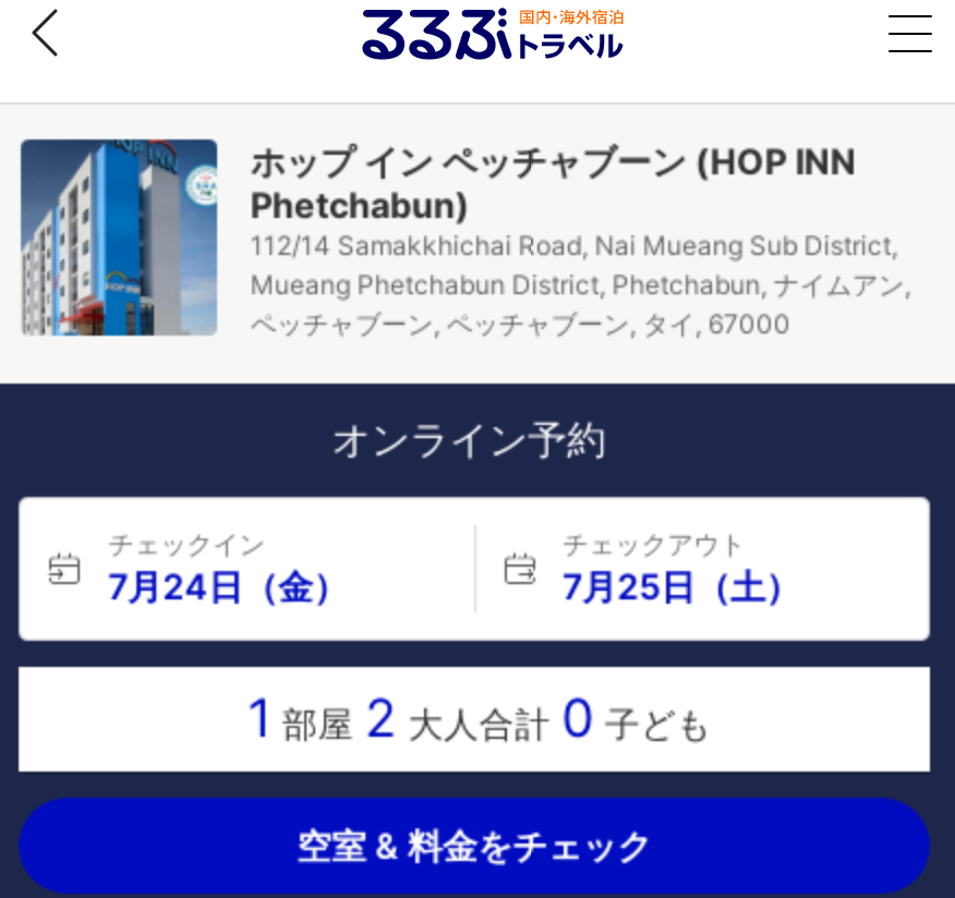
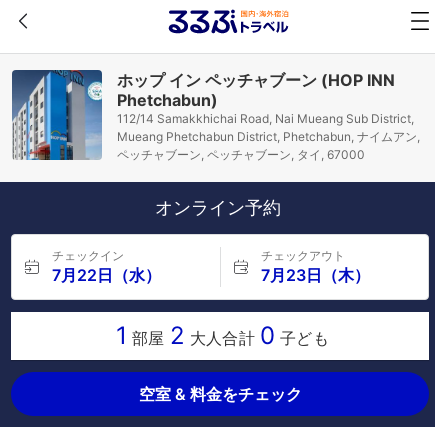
[108,565,348,608] 7月24日（金） -> [52,265,161,285] 7月22日（水）
[563,565,800,608] 7月25日（土） -> [260,265,369,285] 7月23日（木）

